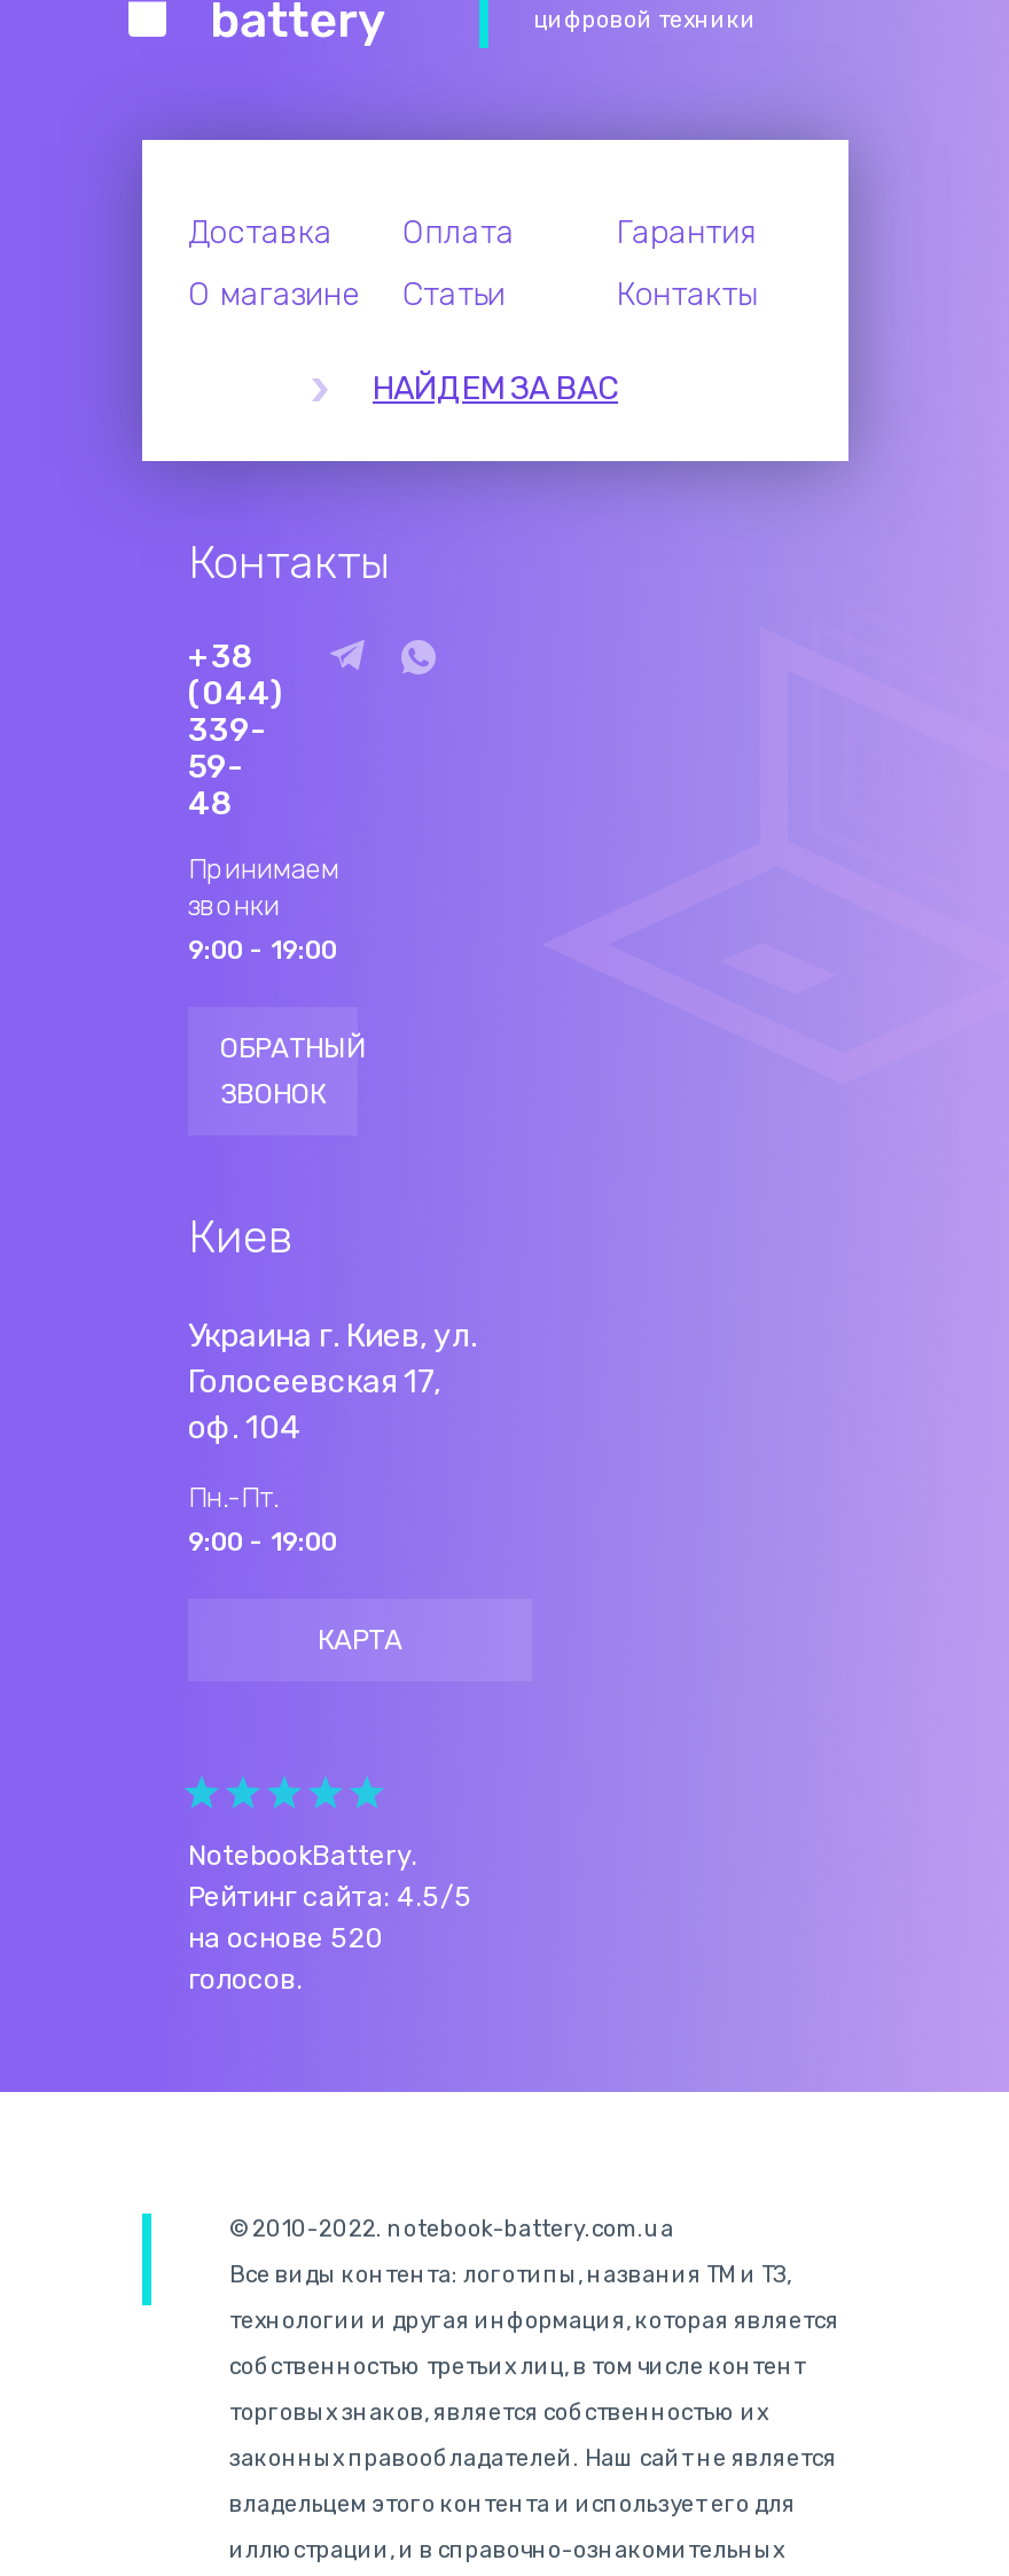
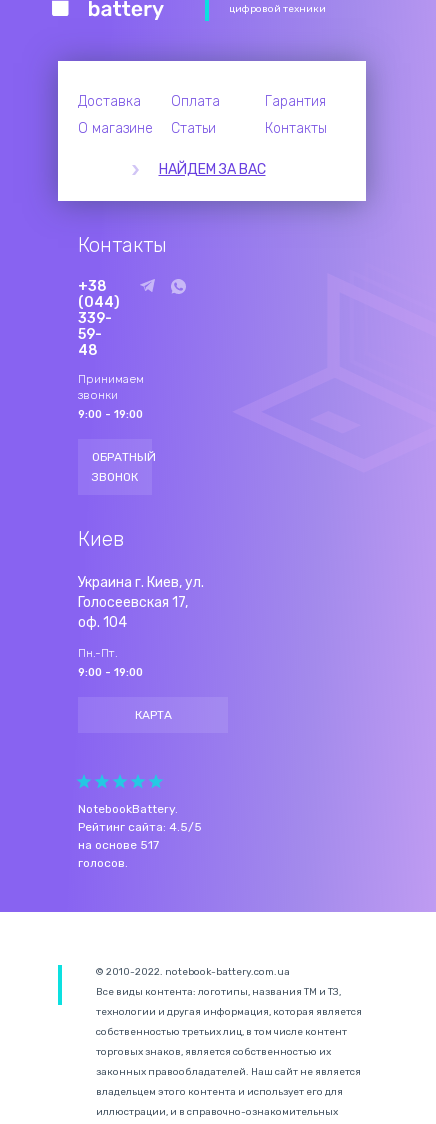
[188,1922,383,1954] на основе 520 -> [78,838,159,852] на основе 517

